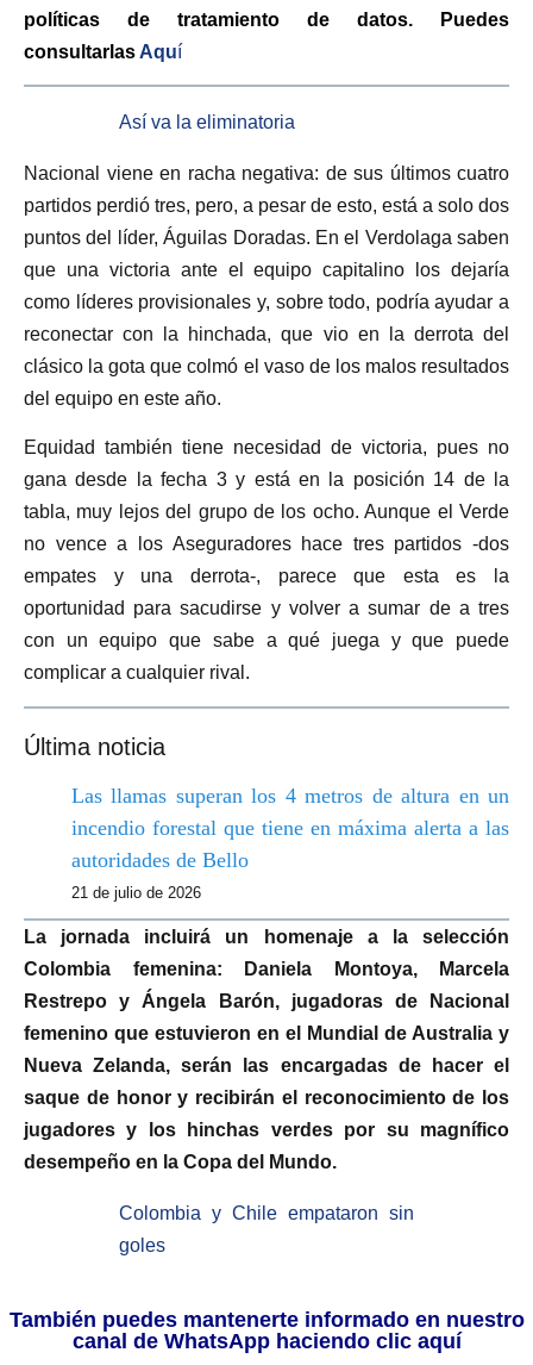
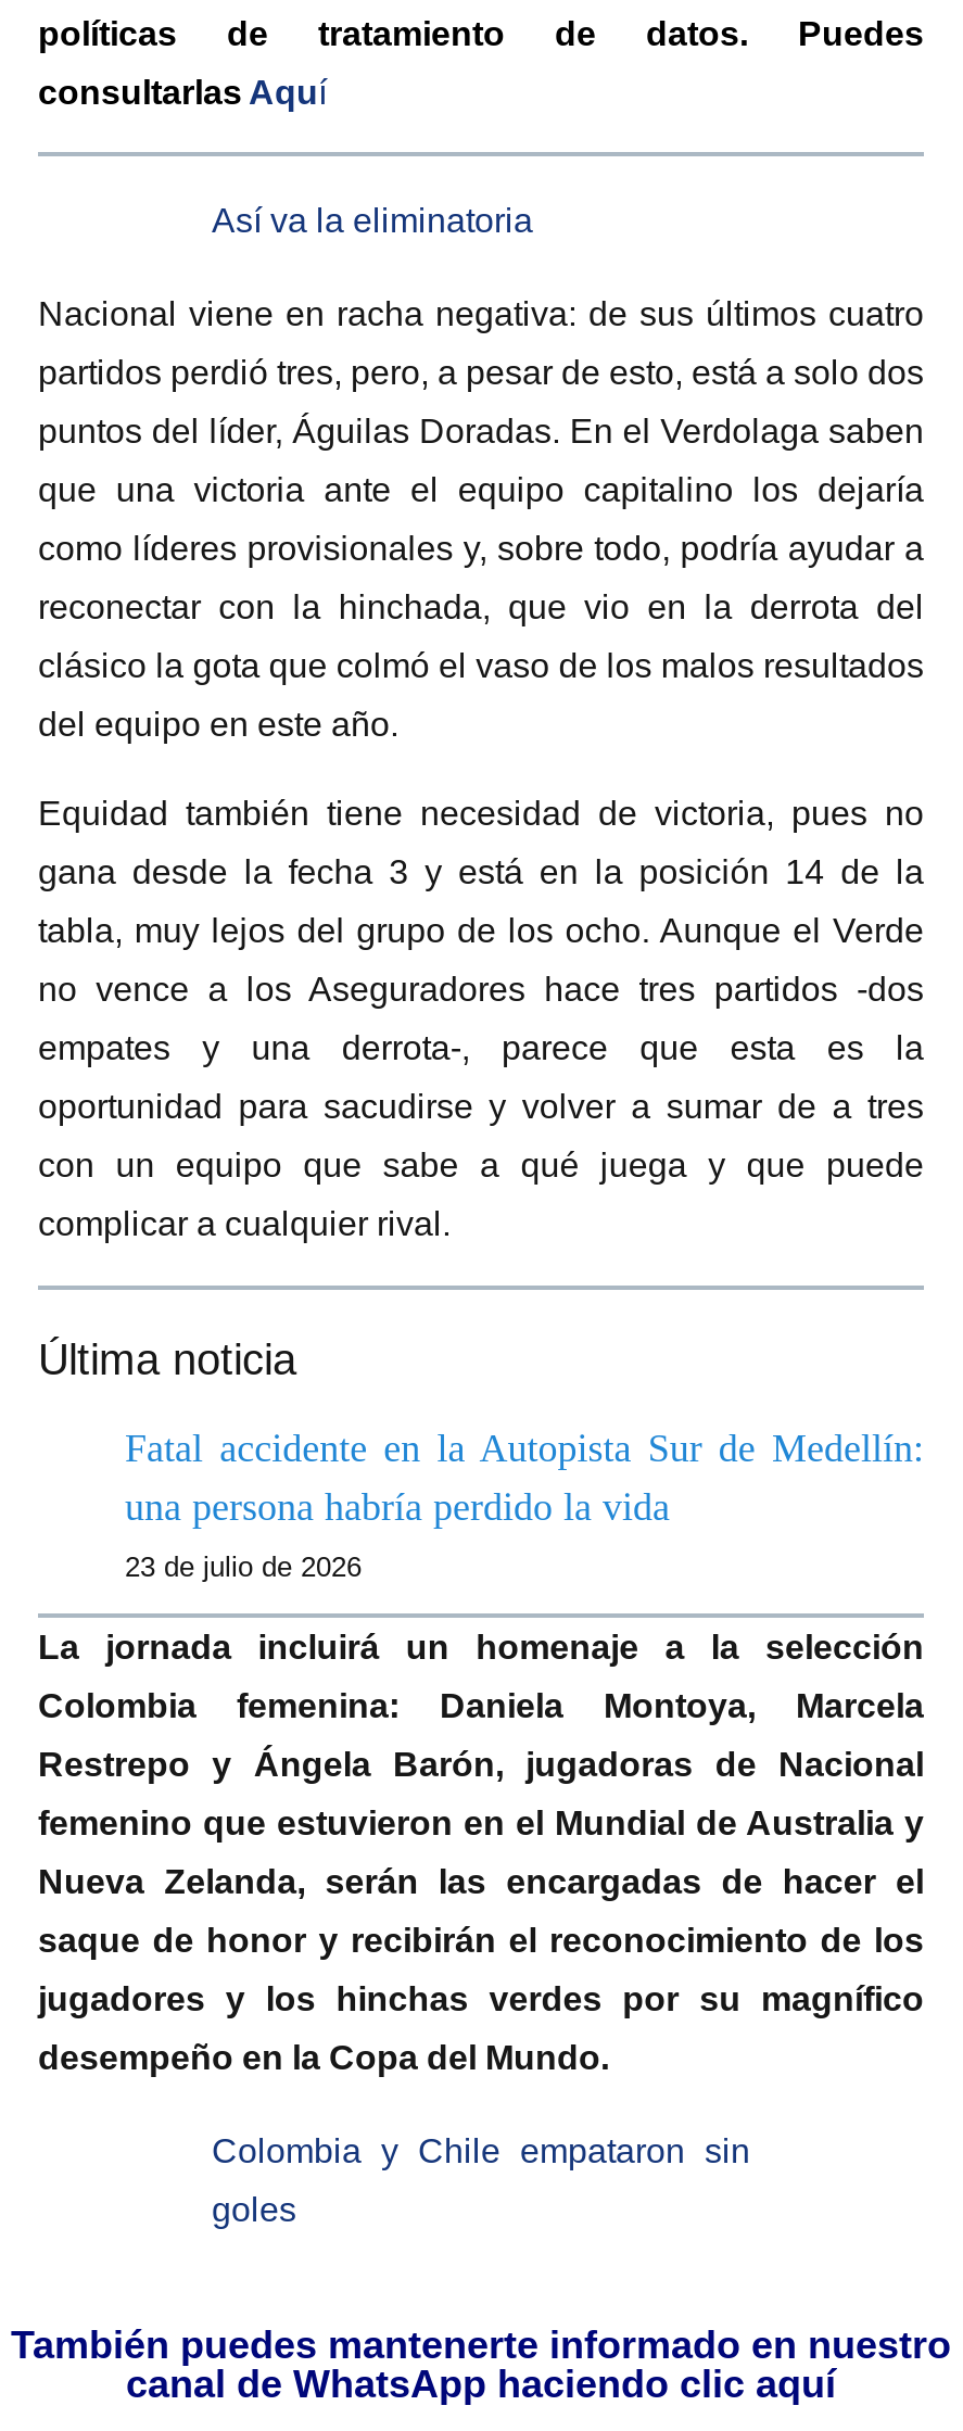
[71,783,509,872] Las llamas superan los 4 metros de altura en un | incendio forestal que tiene en máxima alerta a las | autoridades de Bello -> [125,1426,924,1528] Fatal accidente en la Autopista Sur de Medellín: | una persona habría perdido la vida
[71,883,201,901] 21 de julio de 2026 -> [125,1550,362,1582] 23 de julio de 2026

